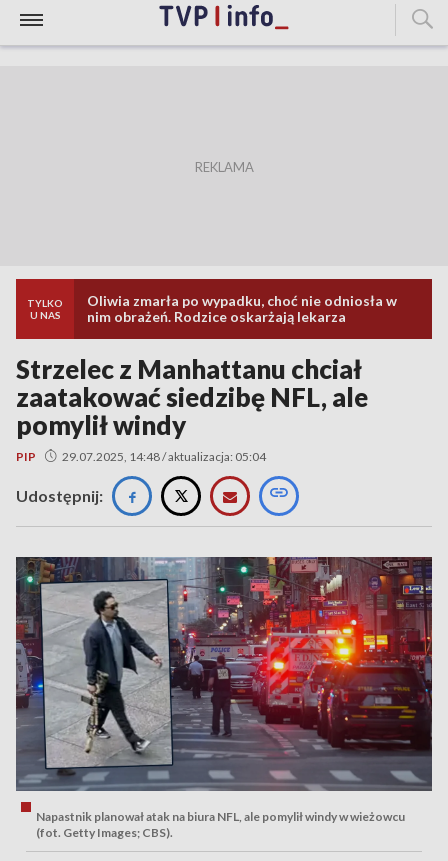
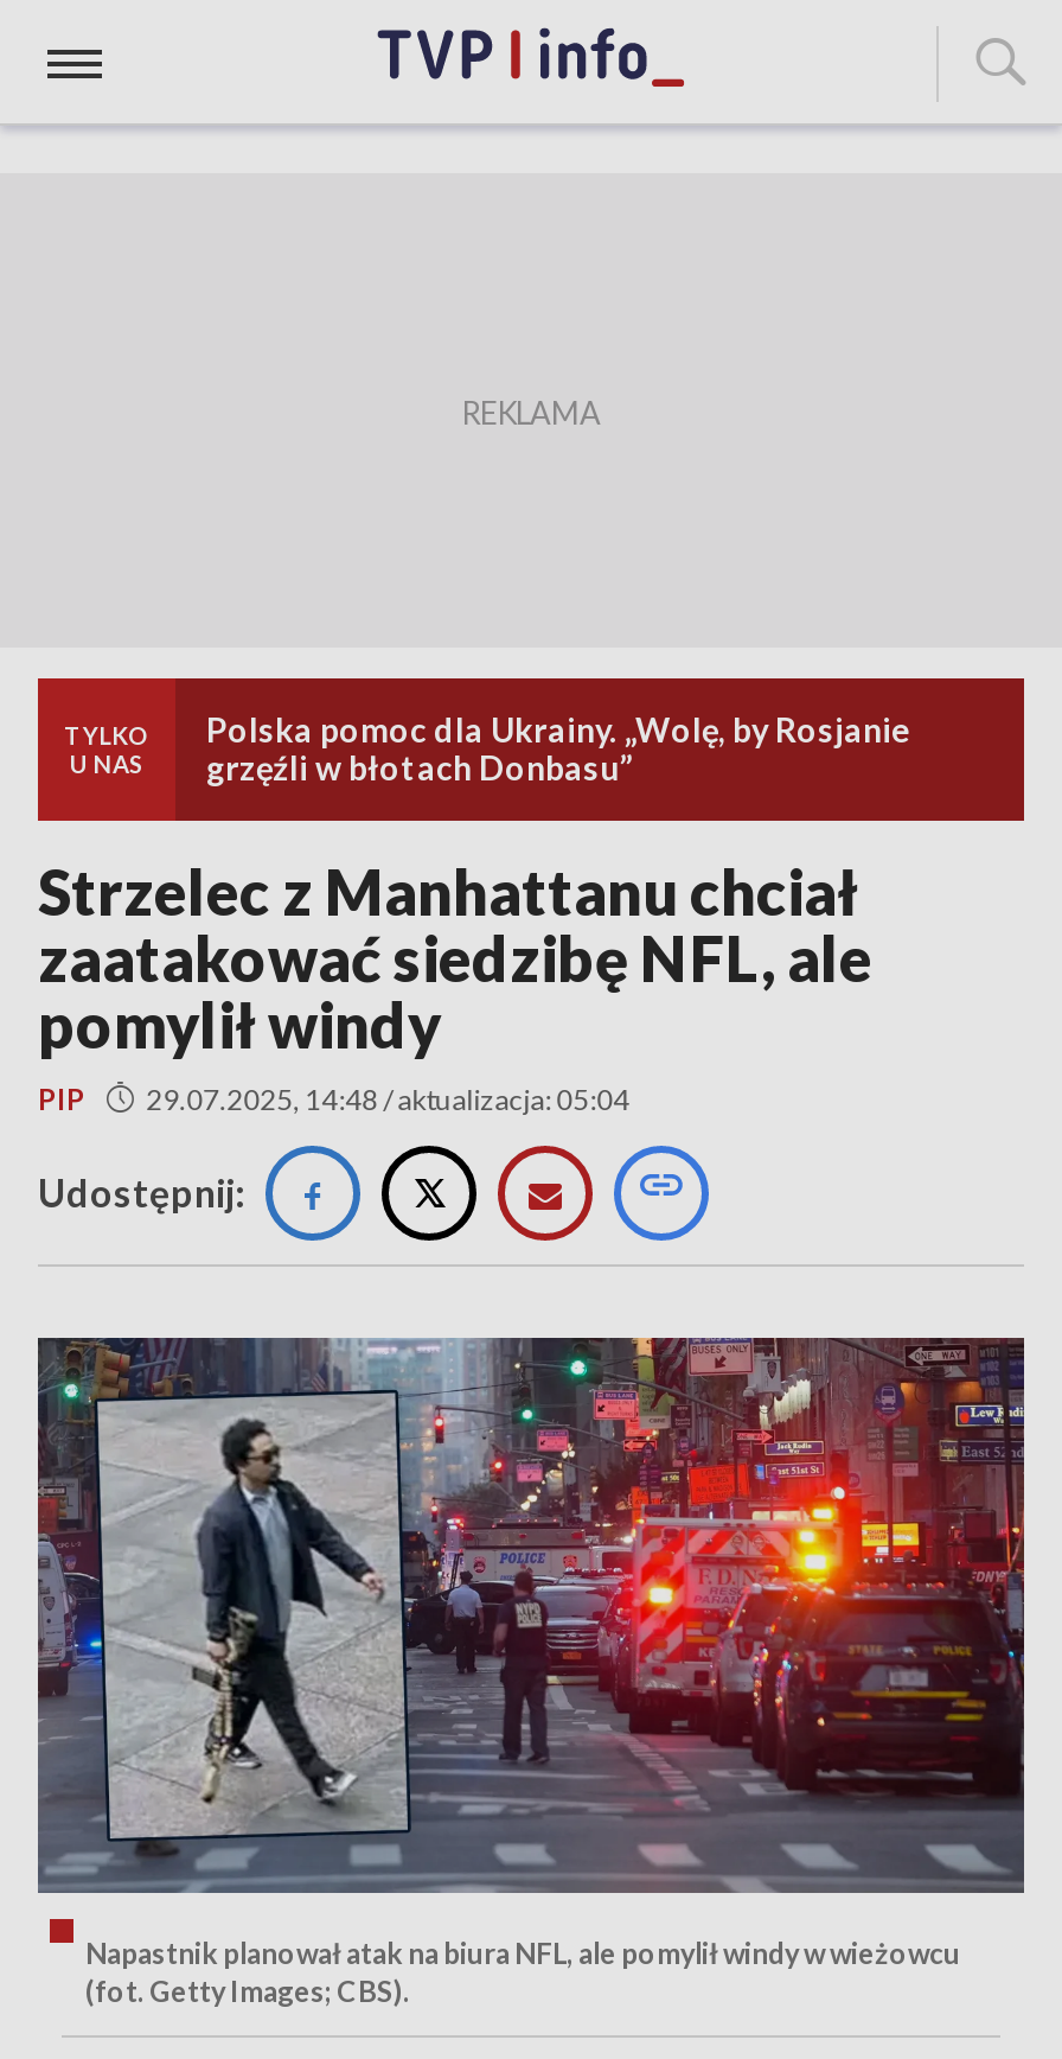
[87,292,397,325] Oliwia zmarła po wypadku, choć nie odniosła w | nim obrażeń. Rodzice oskarżają lekarza -> [206,709,910,788] Polska pomoc dla Ukrainy. „Wolę, by Rosjanie | grzęźli w błotach Donbasu”

